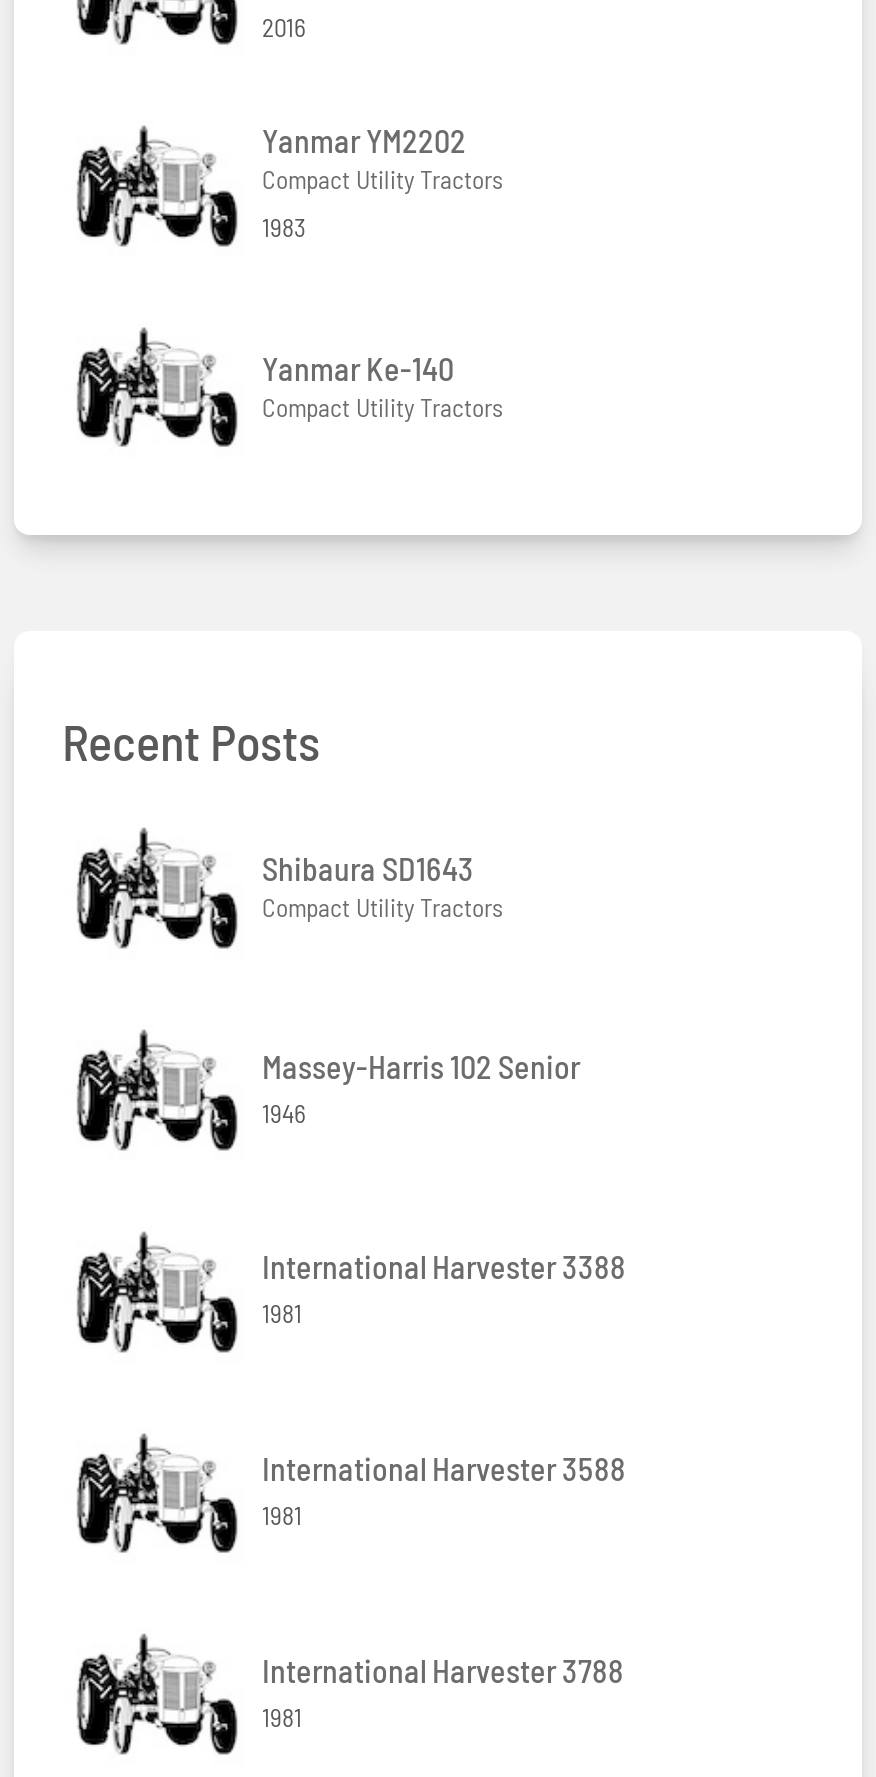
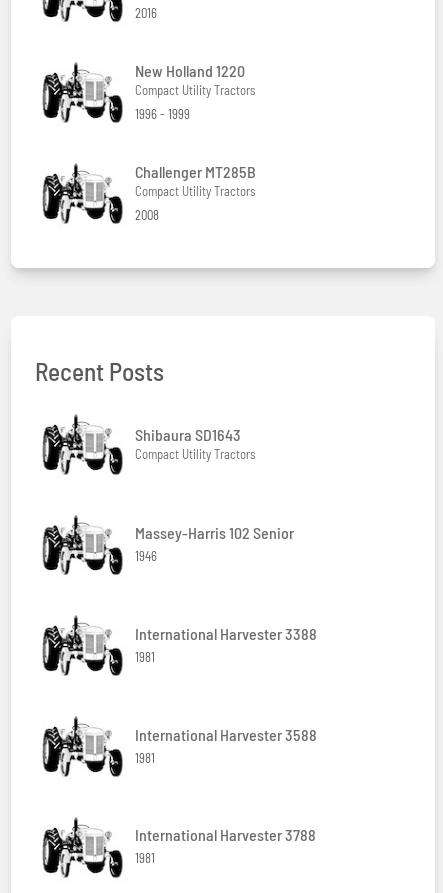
[262,122,466,160] Yanmar YM2202 -> [135,61,245,80] New Holland 1220
[262,212,306,244] 1983 -> [135,106,190,122] 1996 - 1999
[262,348,454,386] Yanmar Ke-140 -> [135,162,256,181] Challenger MT285B
none -> [135,207,159,223] 2008

